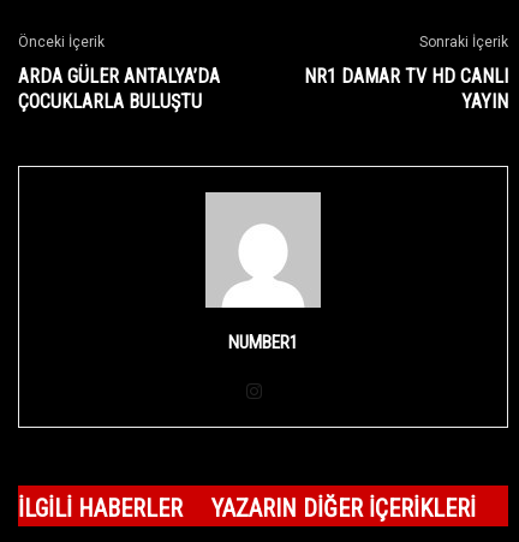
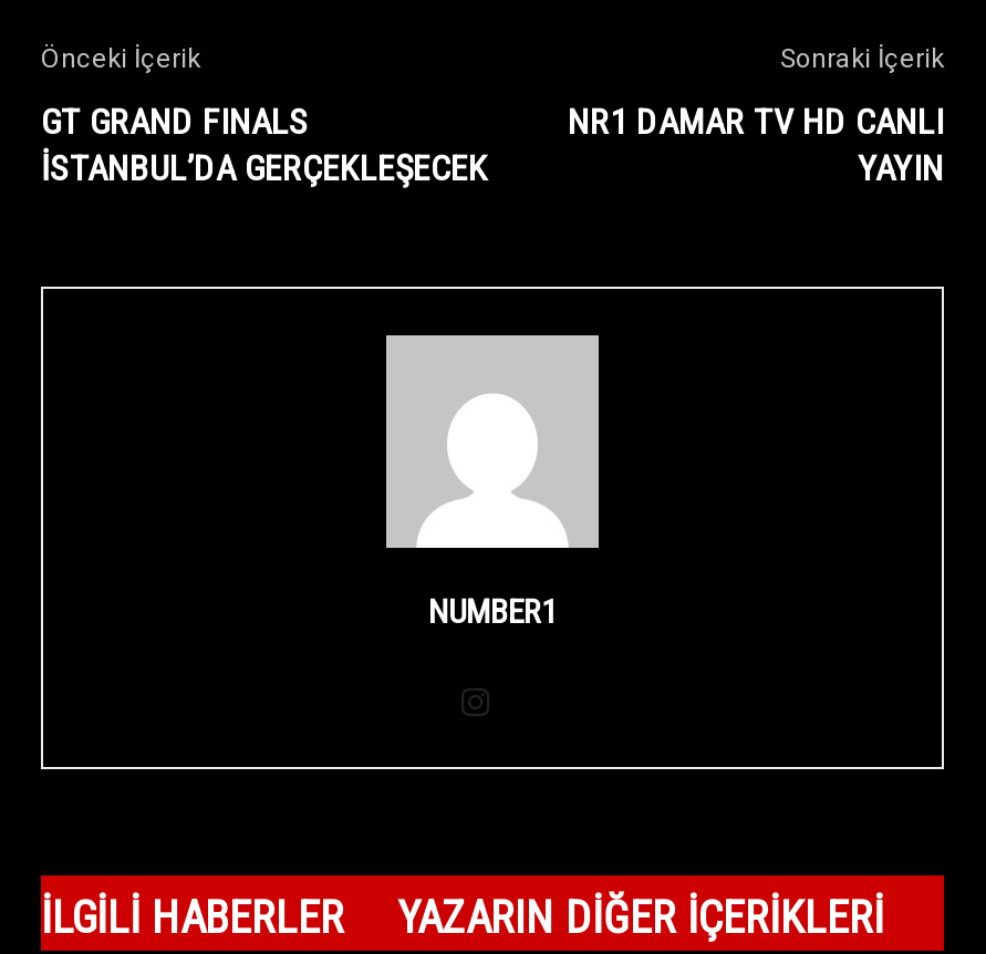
[18,65,220,113] ARDA GÜLER ANTALYA’DA | ÇOCUKLARLA BULUŞTU -> [41,100,488,188] GT GRAND FINALS | İSTANBUL’DA GERÇEKLEŞECEK

